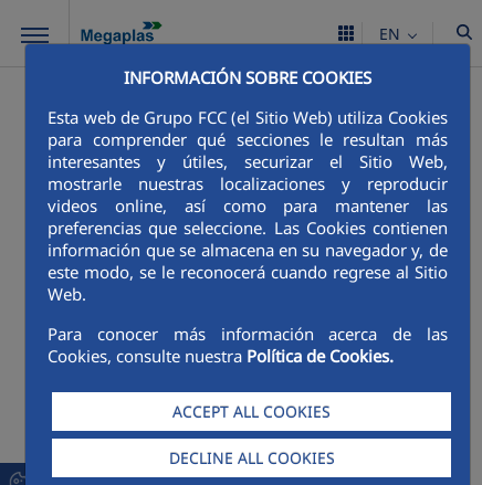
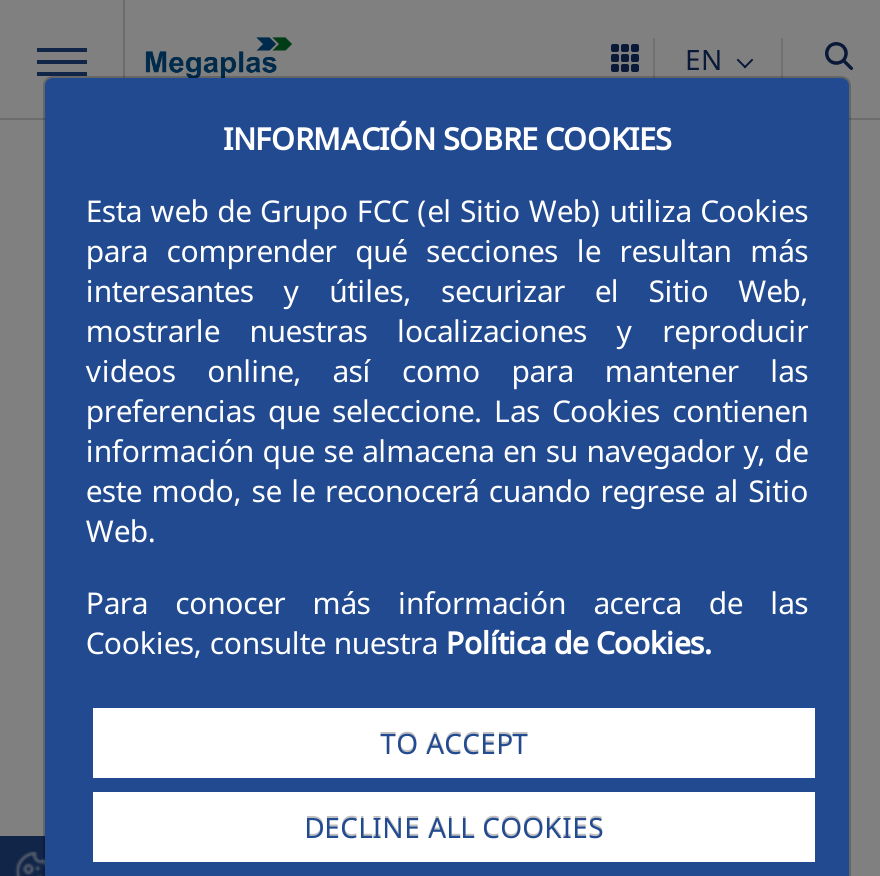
[173,401,331,422] ACCEPT ALL COOKIES -> [380,724,528,762] TO ACCEPT

